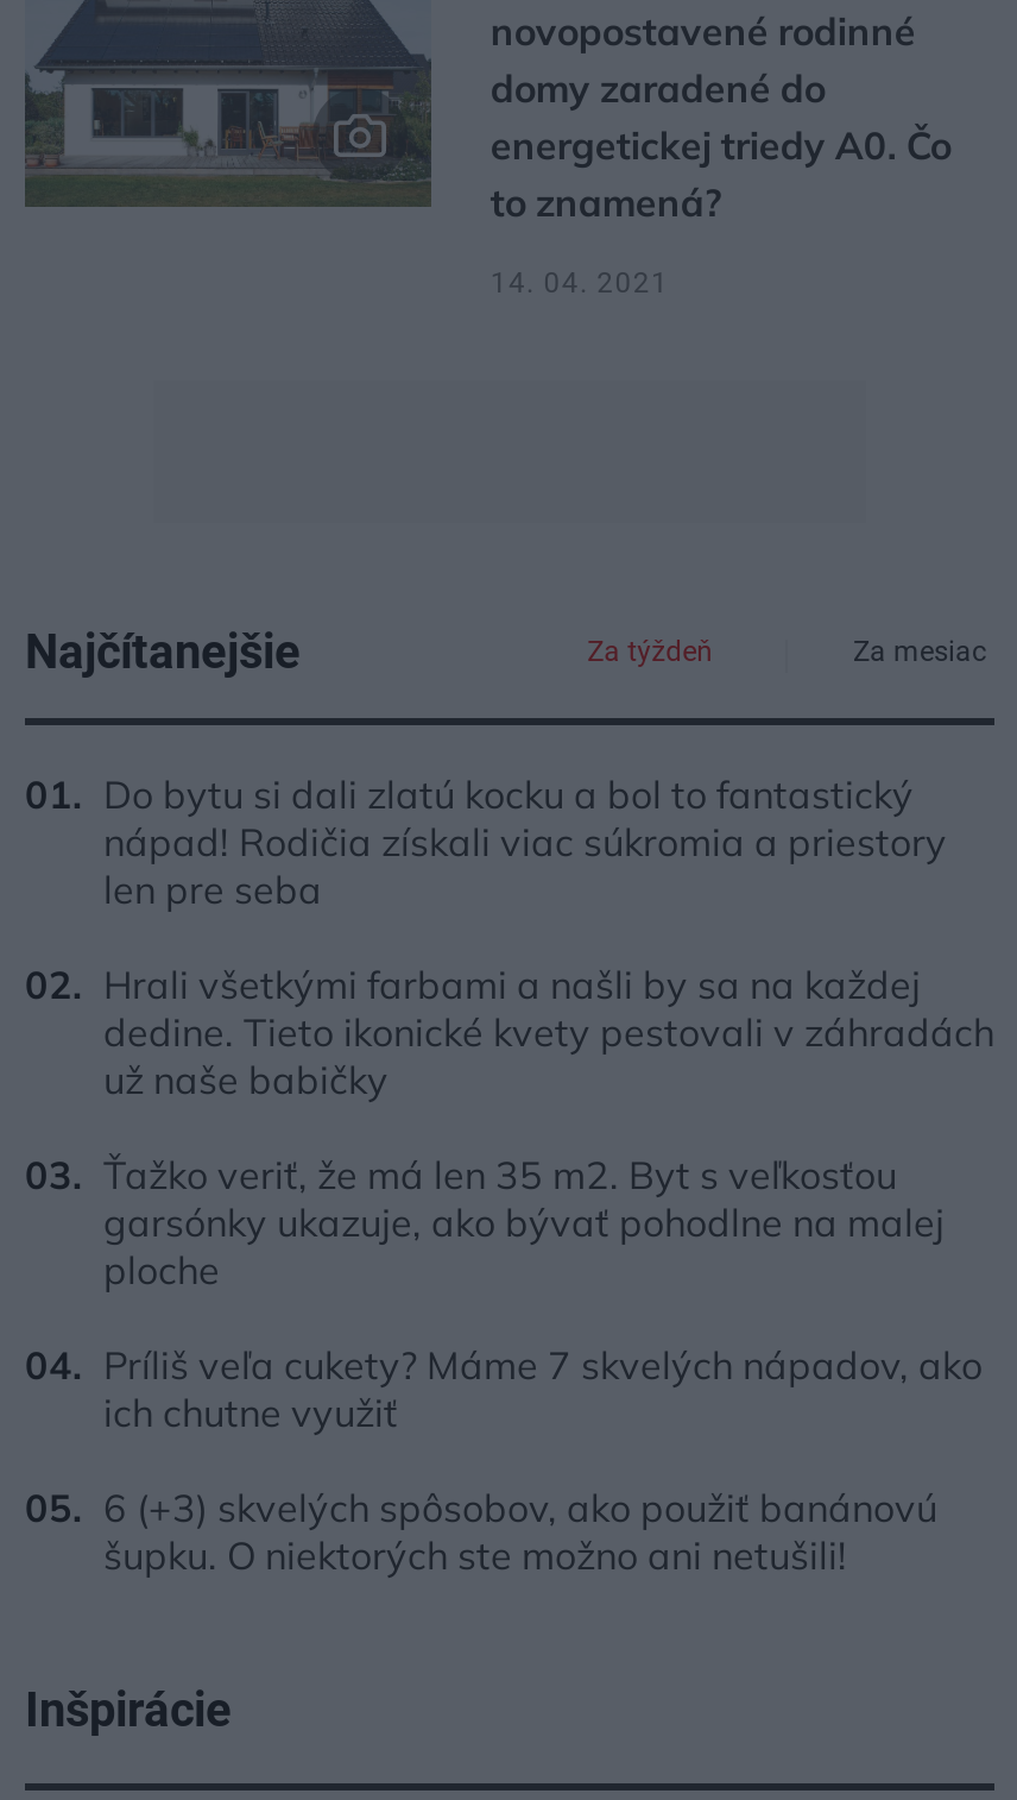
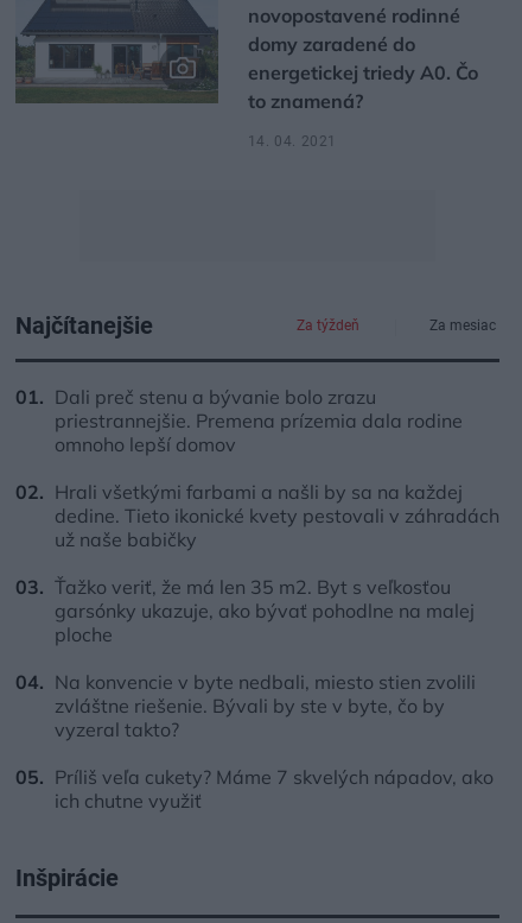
[103,771,947,914] Do bytu si dali zlatú kocku a bol to fantastický | nápad! Rodičia získali viac súkromia a priestory | len pre seba -> [55,385,463,457] Dali preč stenu a bývanie bolo zrazu | priestrannejšie. Premena prízemia dala rodine | omnoho lepší domov
none -> [55,670,476,742] Na konvencie v byte nedbali, miesto stien zvolili | zvláštne riešenie. Bývali by ste v byte, čo by | vyzeral takto?
moved [103,1342,983,1437] -> [55,765,494,813]: Príliš veľa cukety? Máme 7 skvelých nápadov, ako | ich chutne využiť
[103,1485,937,1580] 6 (+3) skvelých spôsobov, ako použiť banánovú | šupku. O niektorých ste možno ani netušili! -> none

